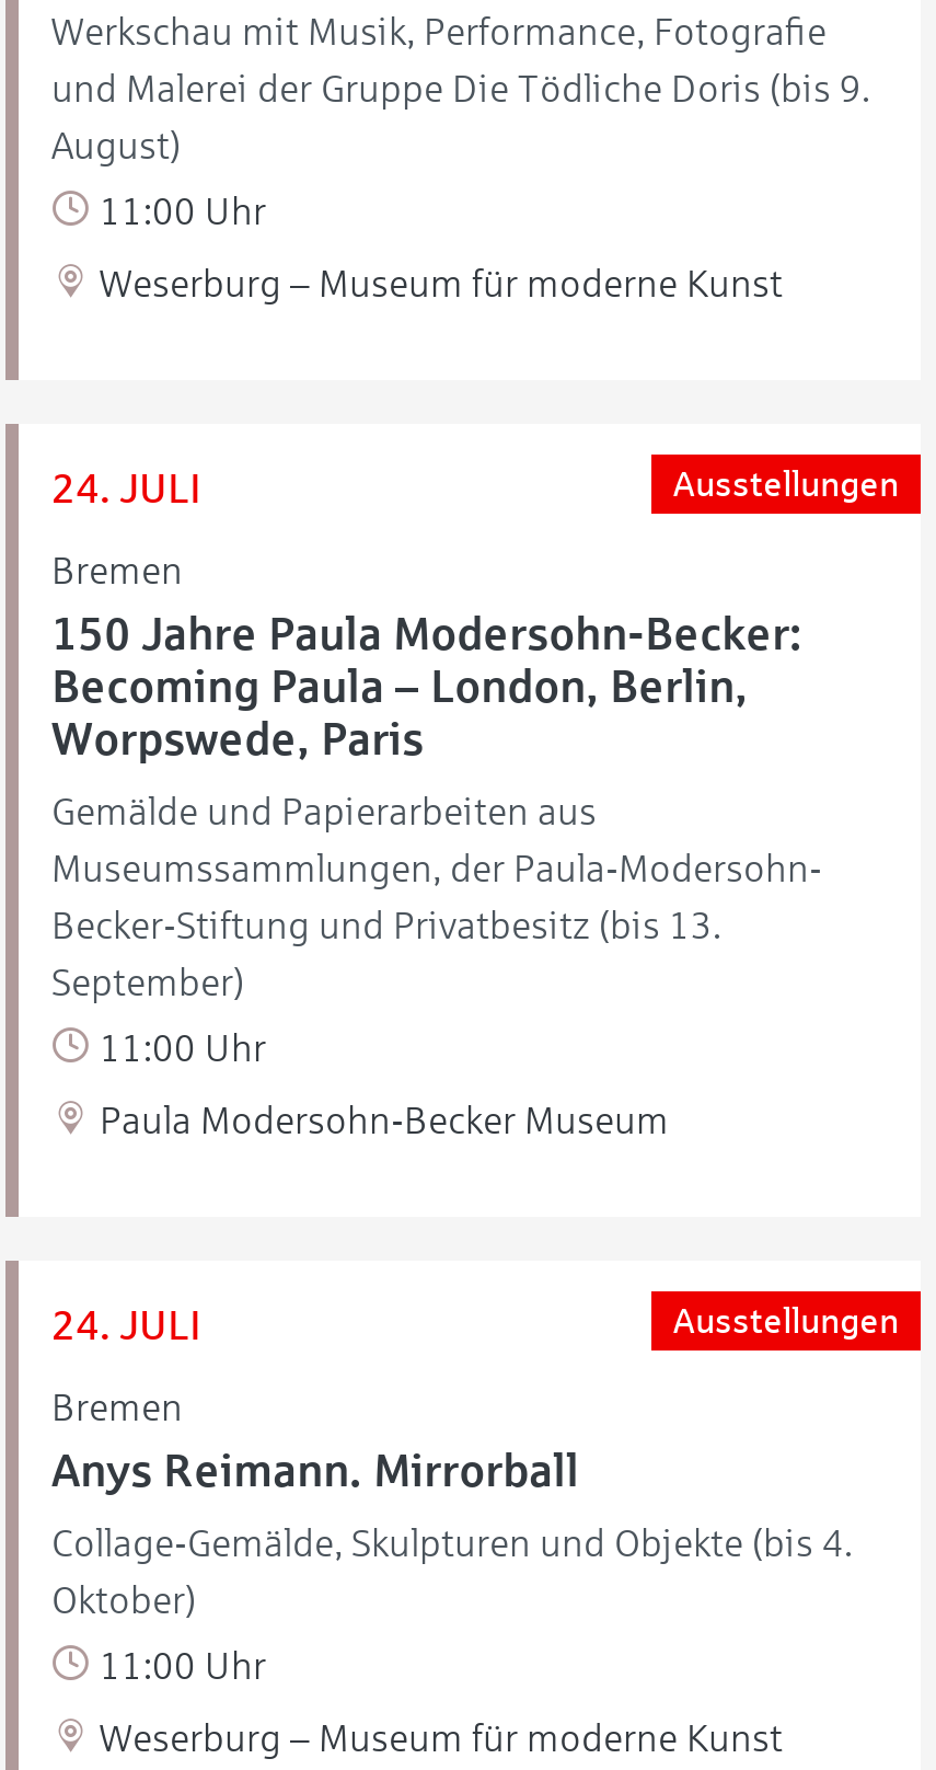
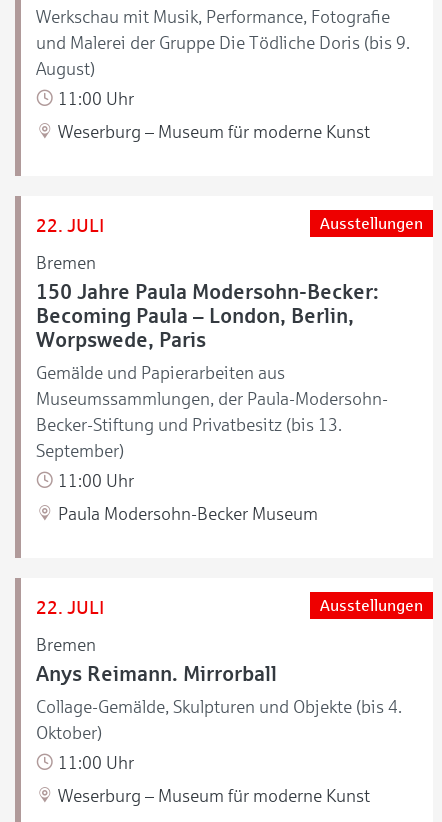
[51,465,200,511] 24. JULI -> [36,215,104,236] 22. JULI
[51,1302,200,1348] 24. JULI -> [36,597,104,618] 22. JULI

